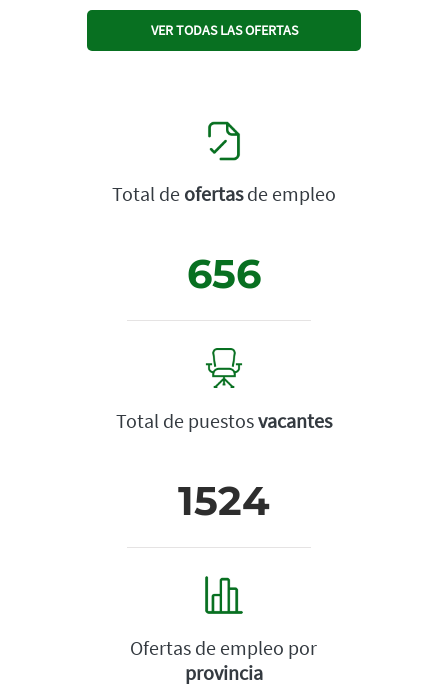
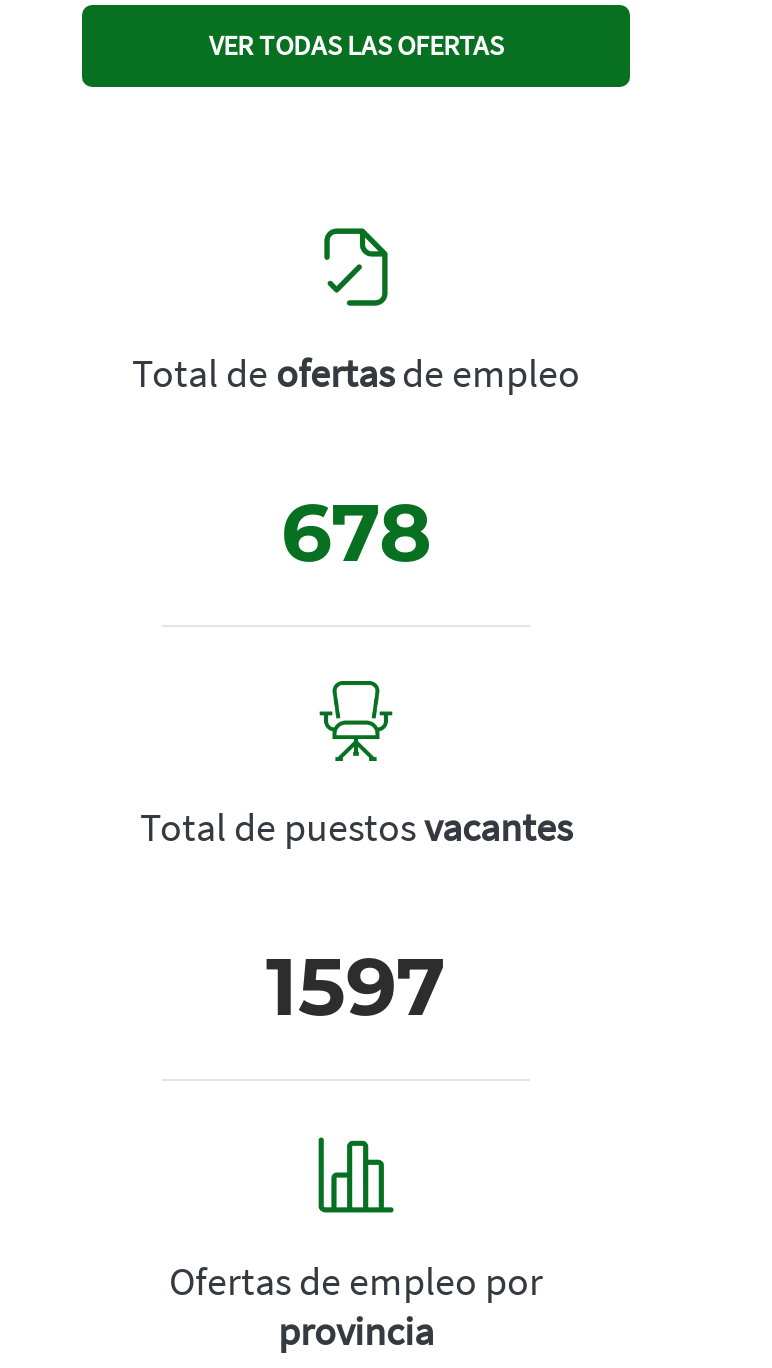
[187,249,261,298] 656 -> [281,484,431,582] 678
[178,476,270,525] 1524 -> [266,938,446,1036] 1597

